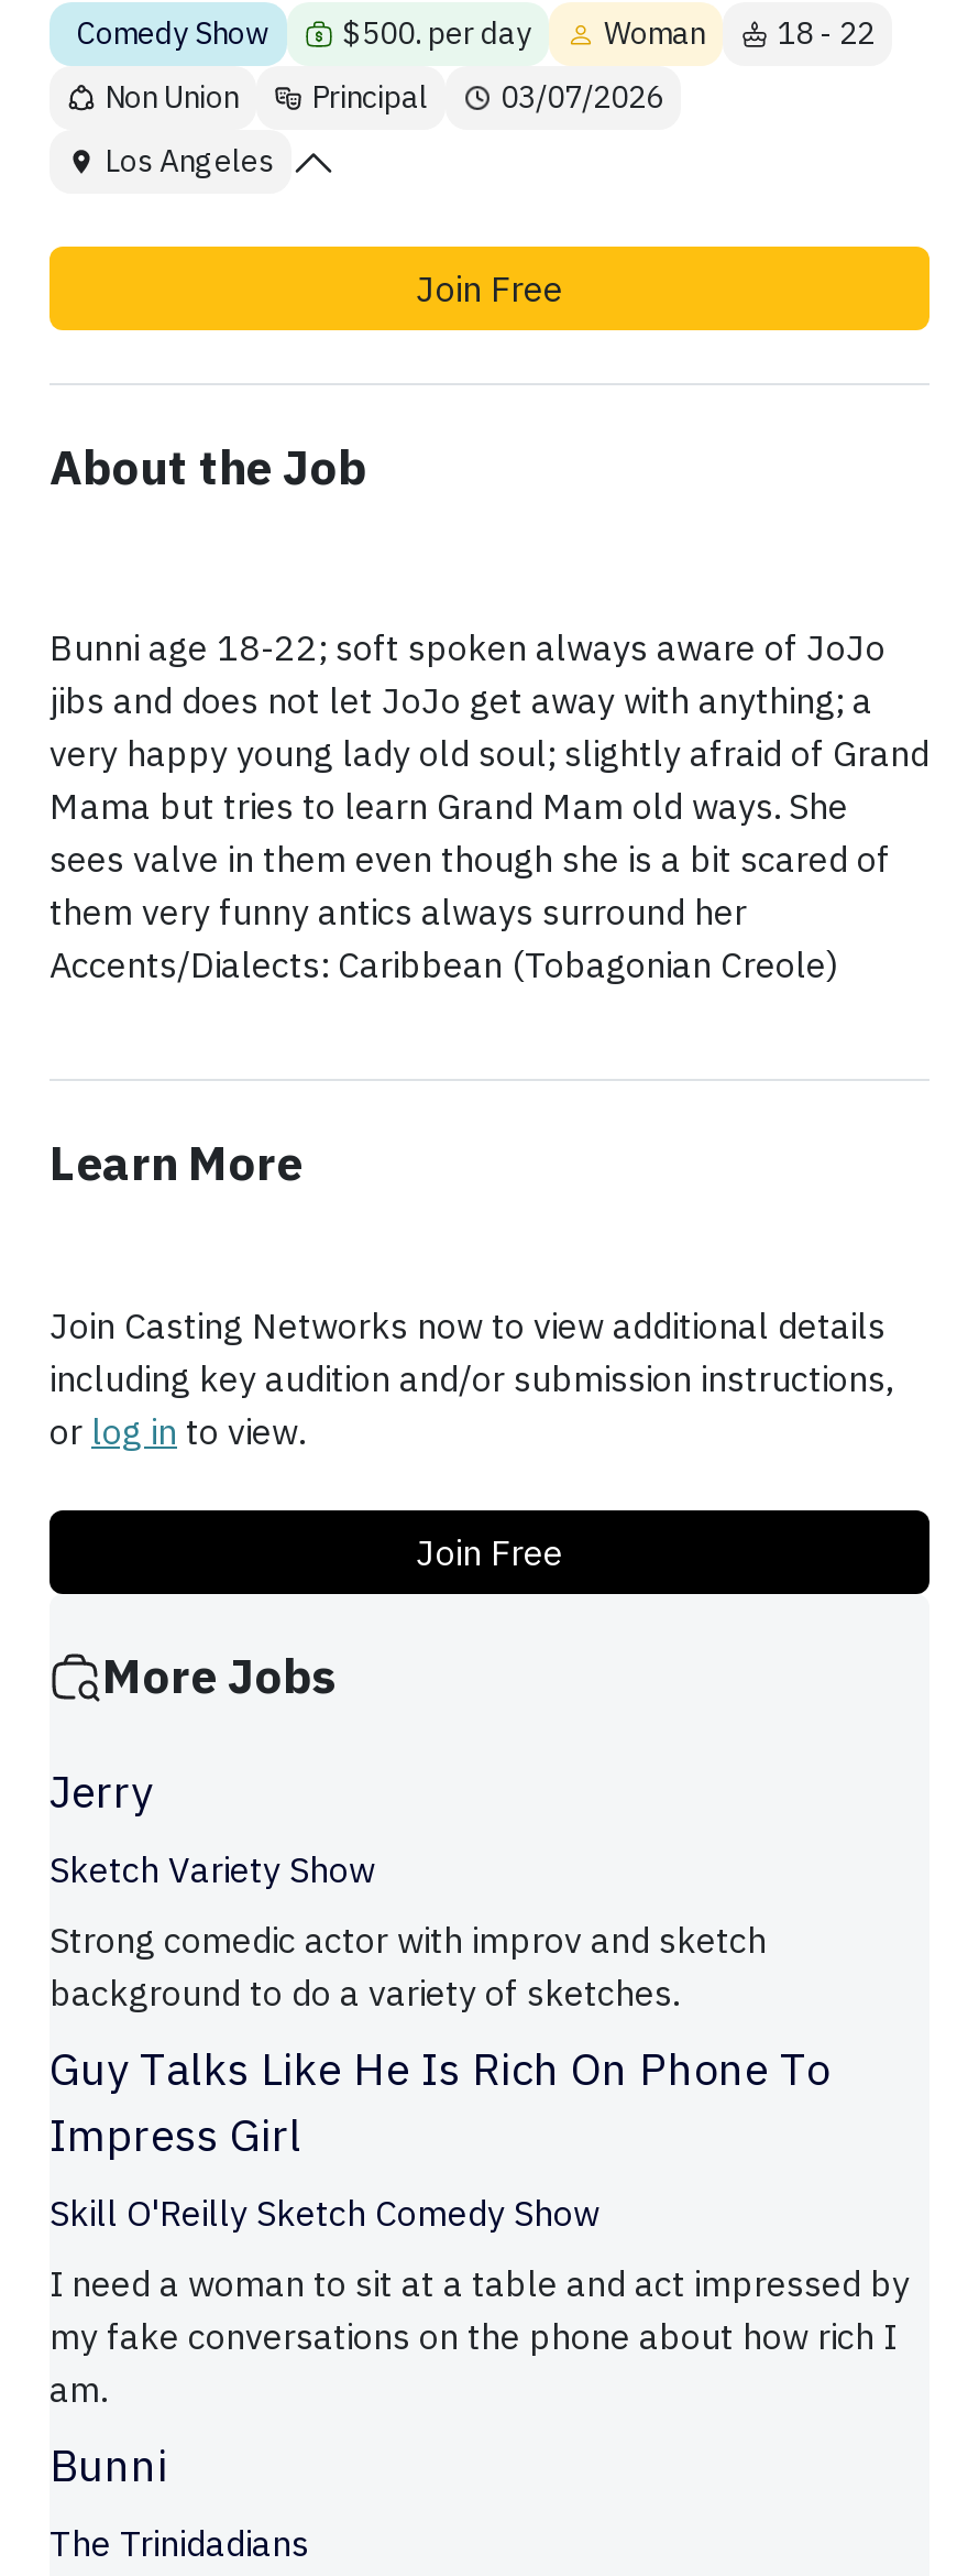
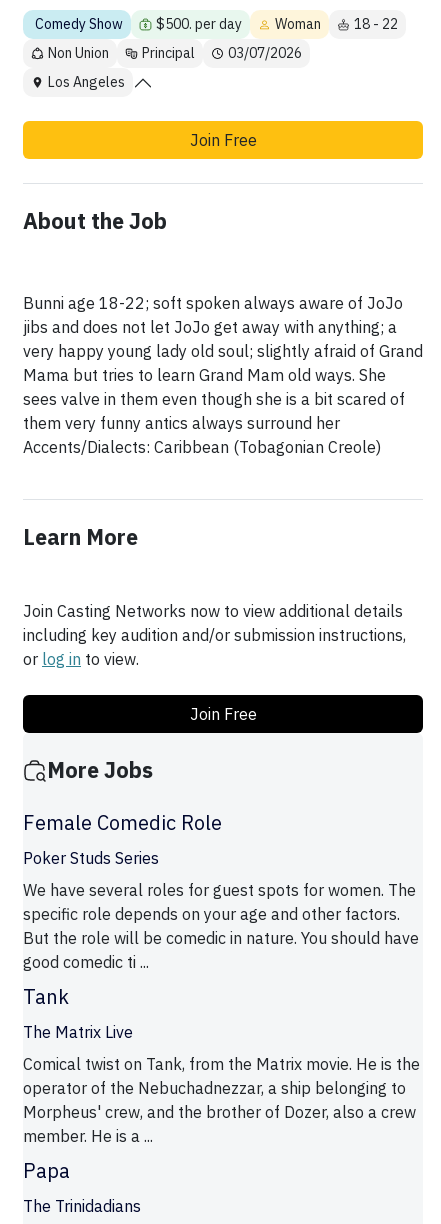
[50,1762,375,1892] Jerry | Sketch Variety Show -> [23,809,222,868] Female Comedic Role | Poker Studs Series
[50,1918,831,2235] Strong comedic actor with improv and sketch | background to do a variety of sketches. | Guy Talks Like He Is Rich On Phone To | Impress Girl | Skill O'Reilly Sketch Comedy Show -> [23,880,419,1042] We have several roles for guest spots for women. The | specific role depends on your age and other factors. | But the role will be comedic in nature. You should have | good comedic ti ... | Tank | The Matrix Live
[50,2262,910,2495] I need a woman to sit at a table and act impressed by | my fake conversations on the phone about how rich I | am. | Bunni -> [23,1054,420,1184] Comical twist on Tank, from the Matrix movie. He is the | operator of the Nebuchadnezzar, a ship belonging to | Morpheus' crew, and the brother of Dozer, also a crew | member. He is a ... | Papa

